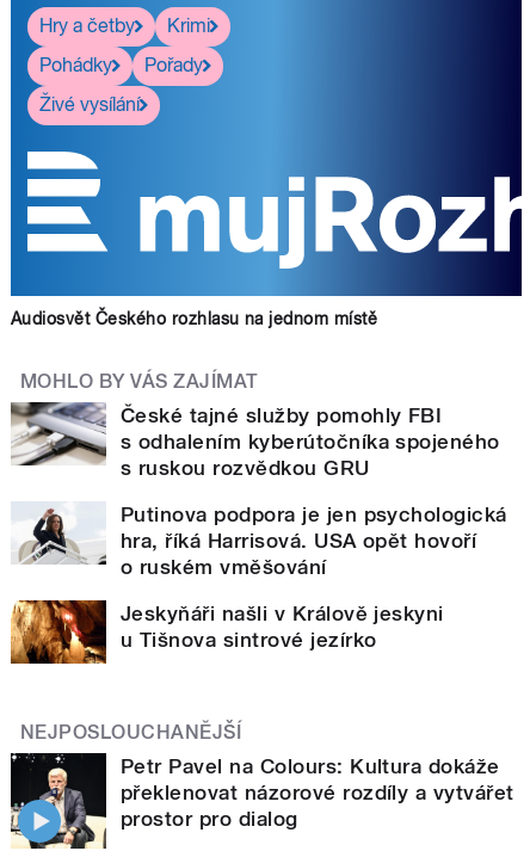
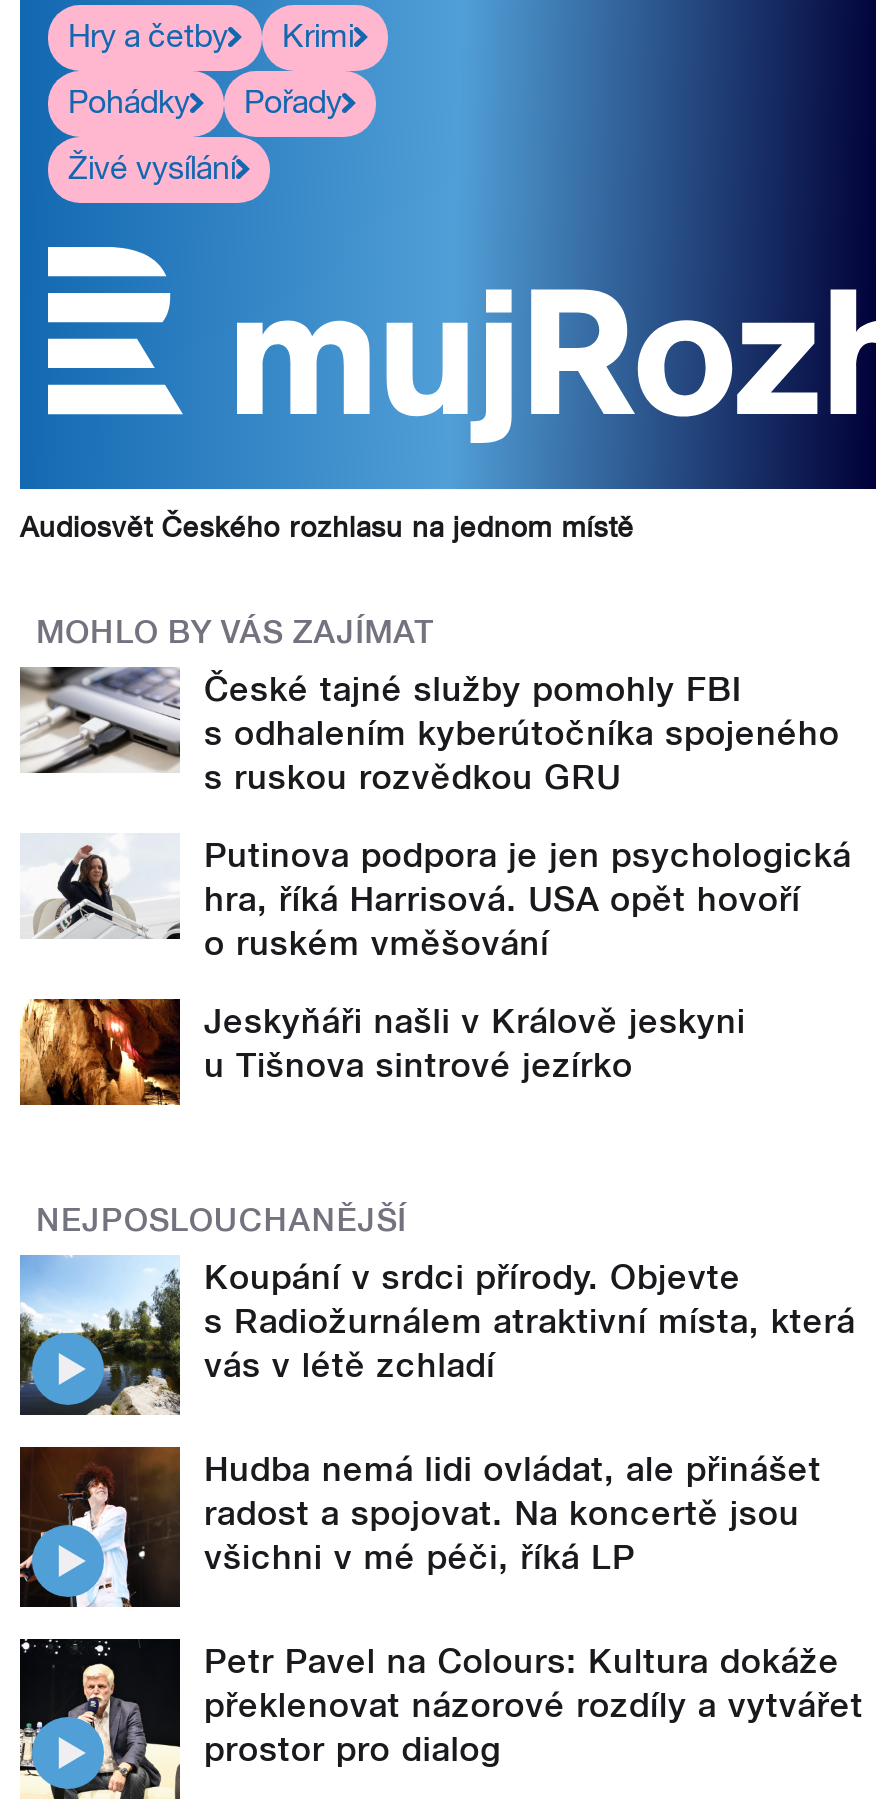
none -> [18,1255,855,1577] [image] | Koupání v srdci přírody. Objevte | s Radiožurnálem atraktivní místa, která | vás v létě zchladí | Hudba nemá lidi ovládat, ale přinášet | radost a spojovat. Na koncertě jsou | všichni v mé péči, říká LP
none -> [18,1445,182,1609] [image]

